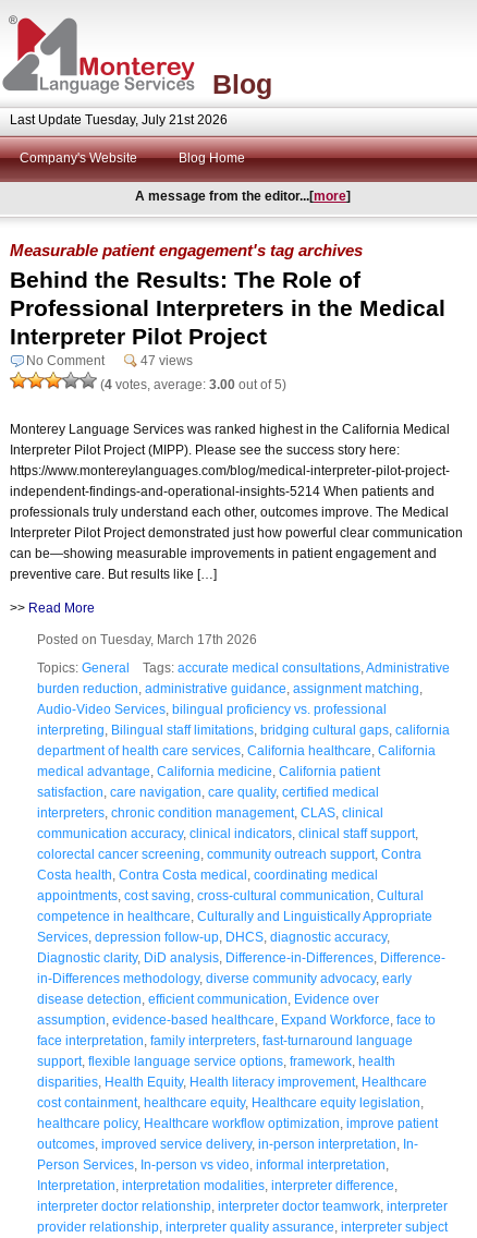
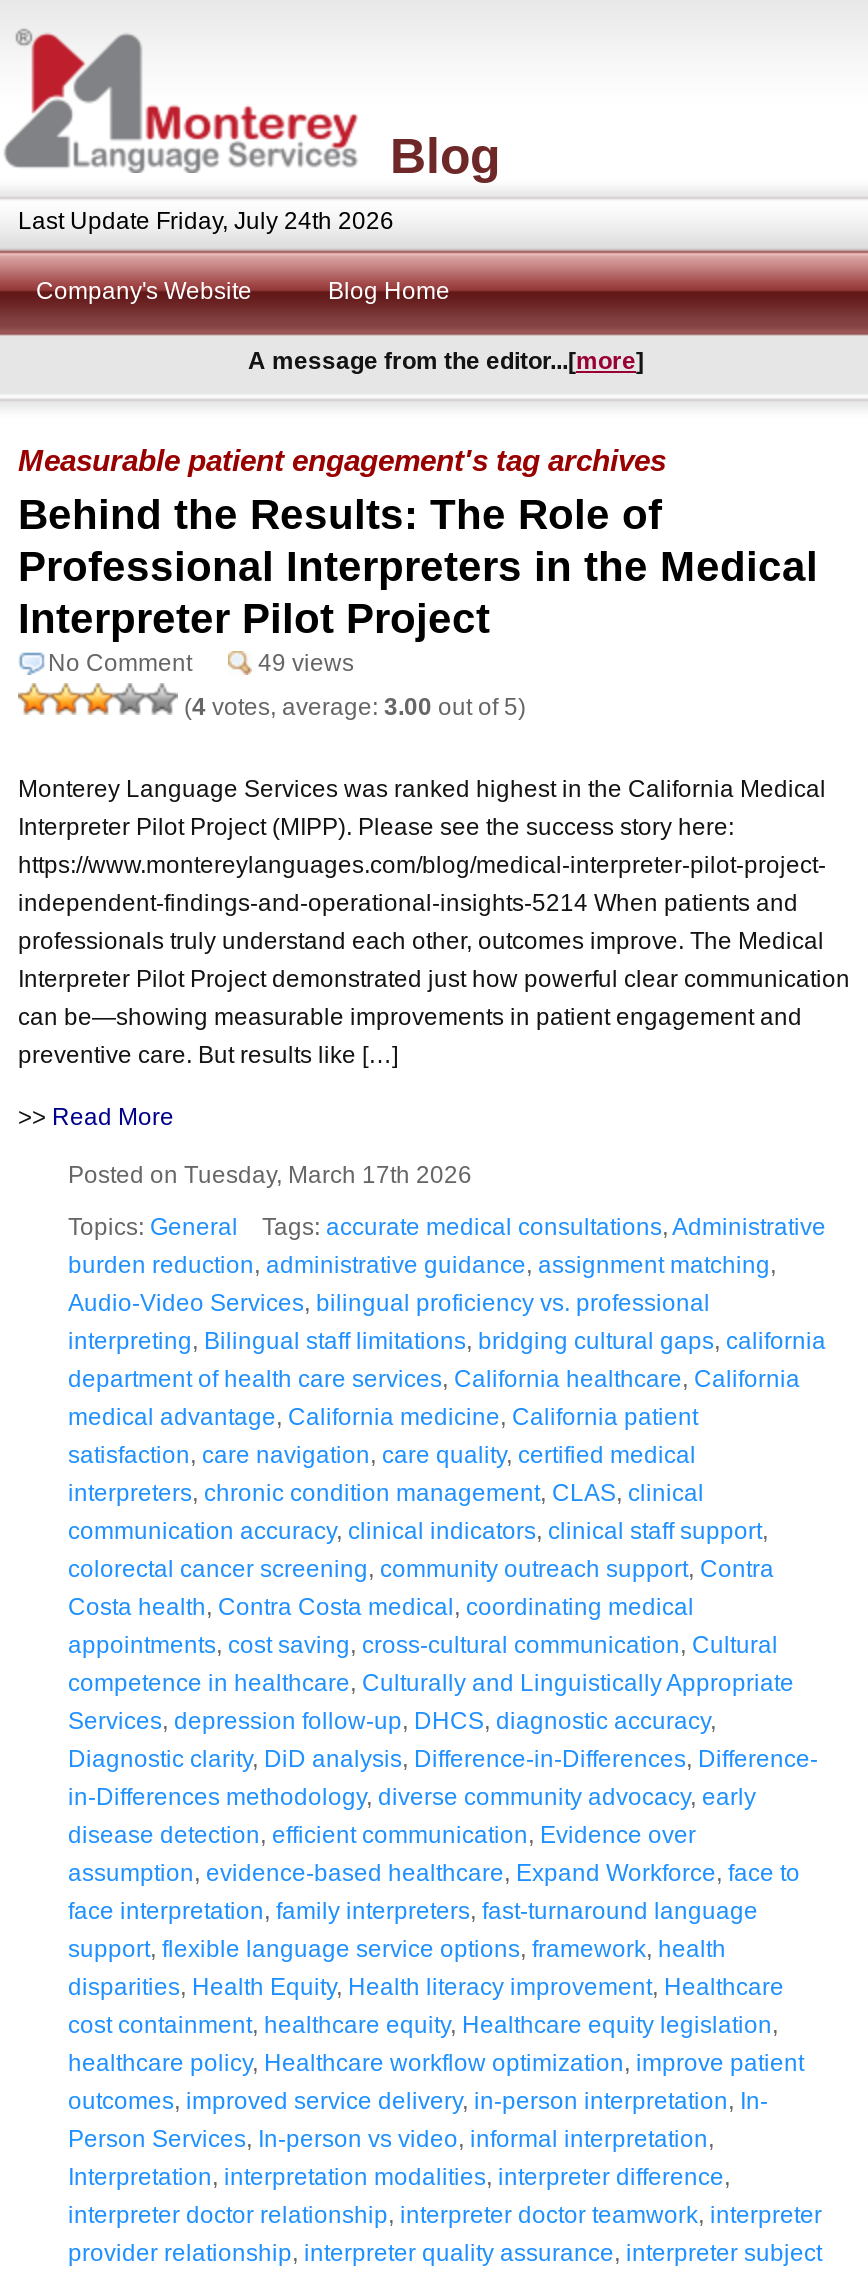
[10,112,228,128] Last Update Tuesday, July 21st 2026 -> [18,207,394,235] Last Update Friday, July 24th 2026
[140,353,193,368] 47 views -> [258,649,354,677] 49 views

